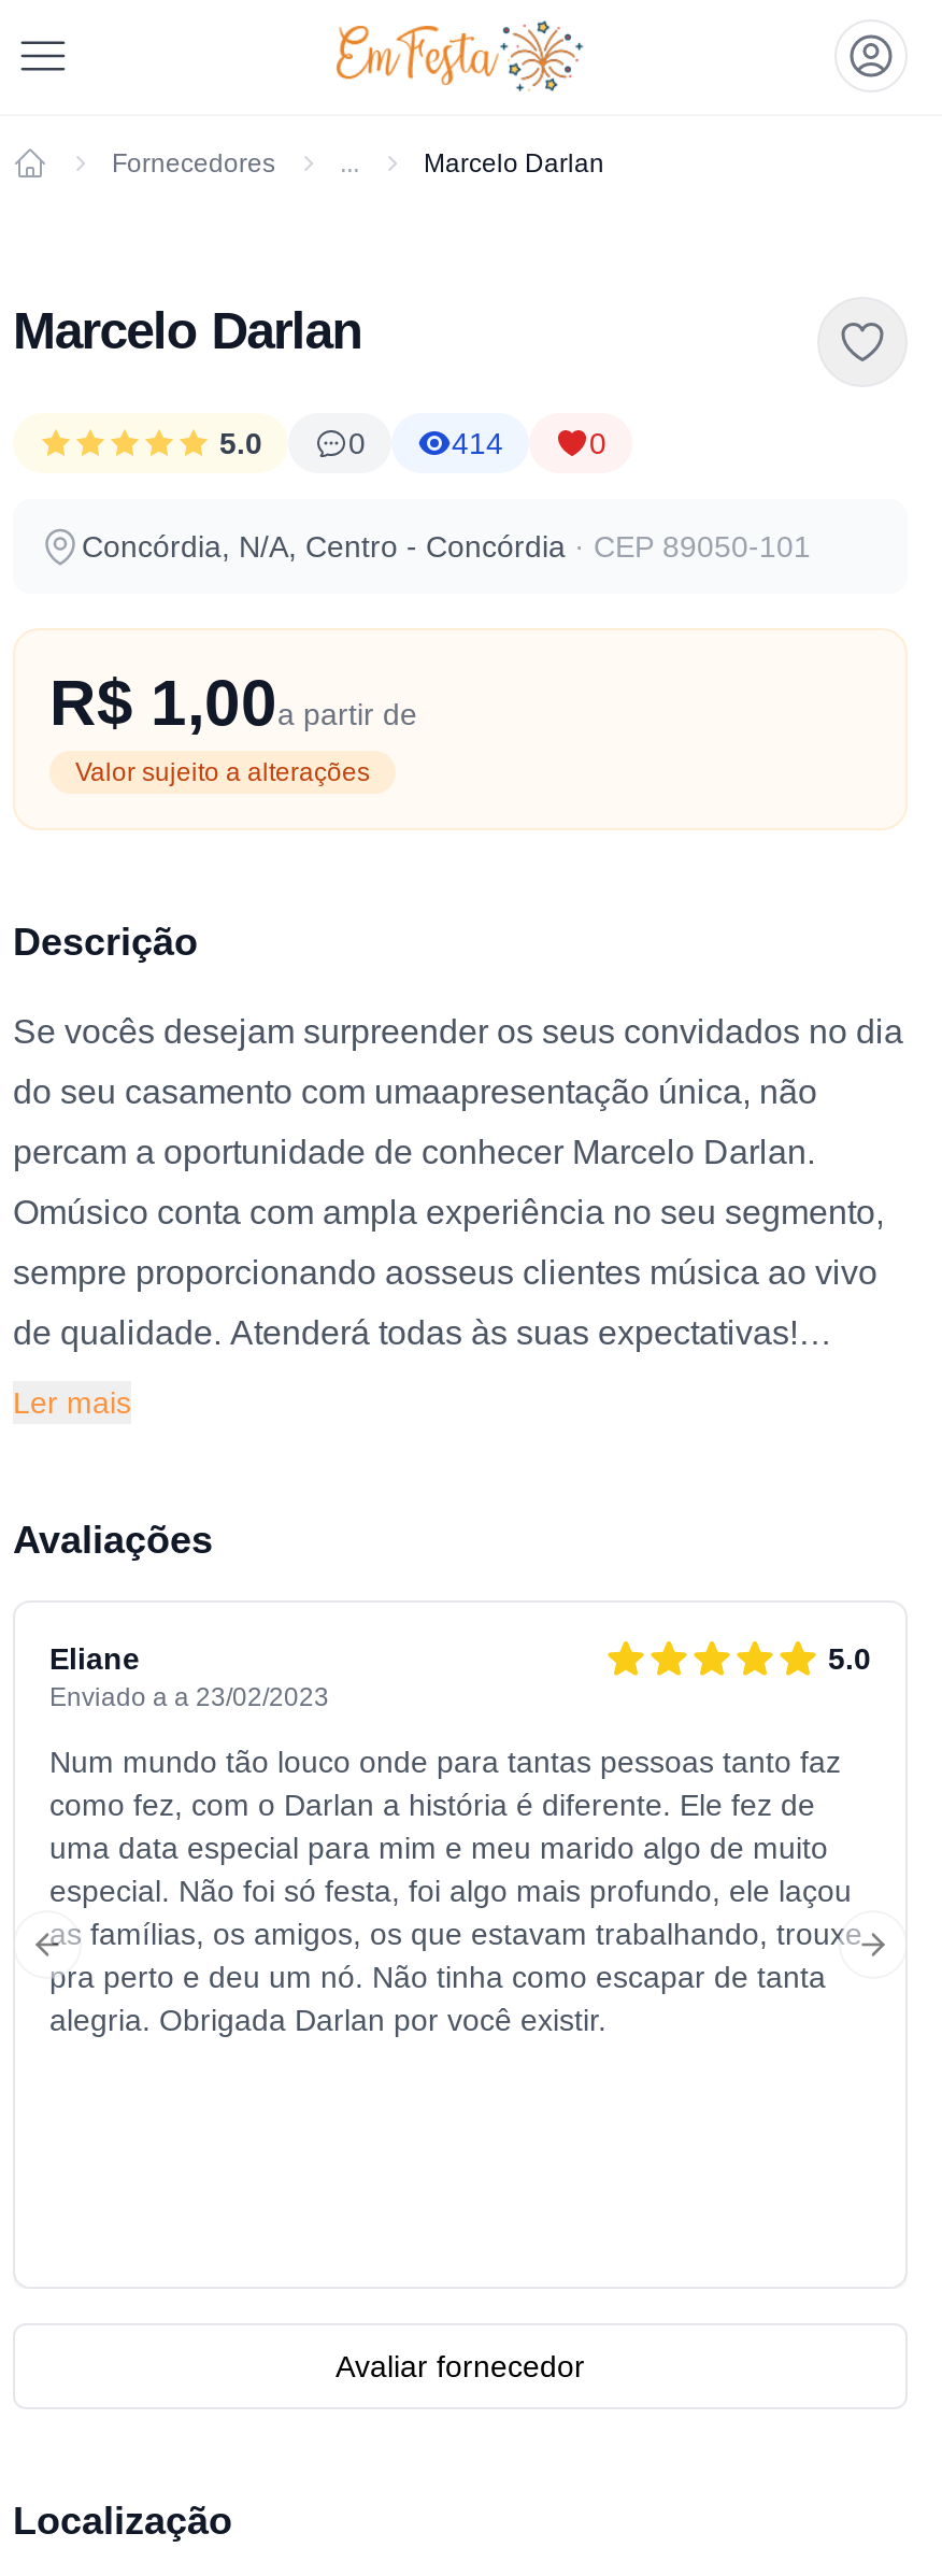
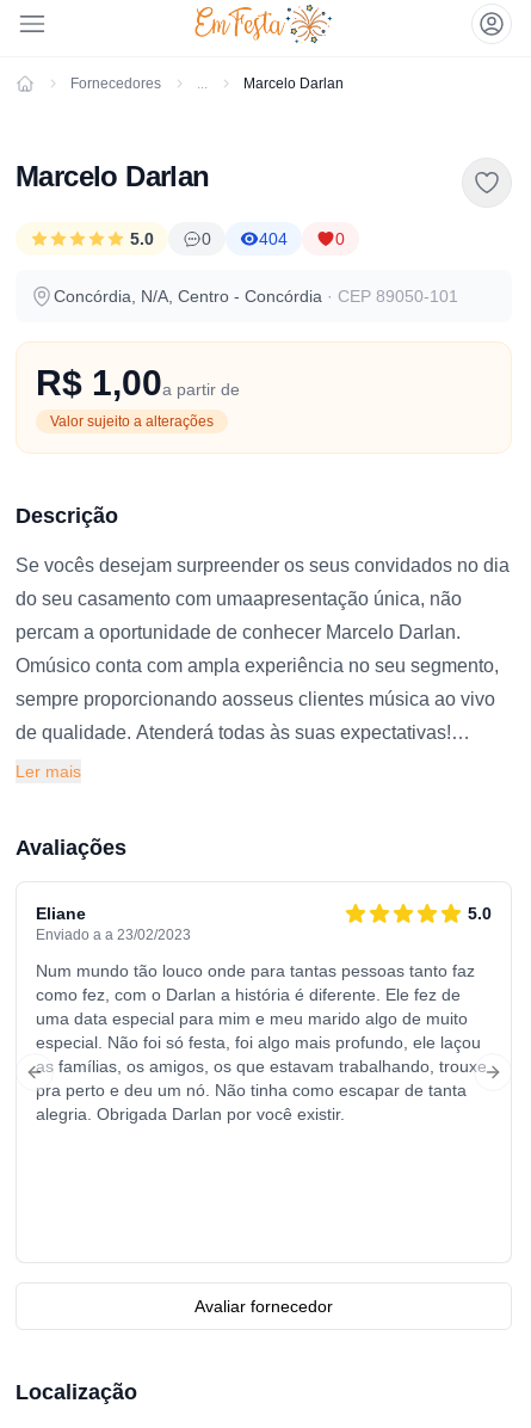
[452,426,503,460] 414 -> [259,229,288,248] 404

